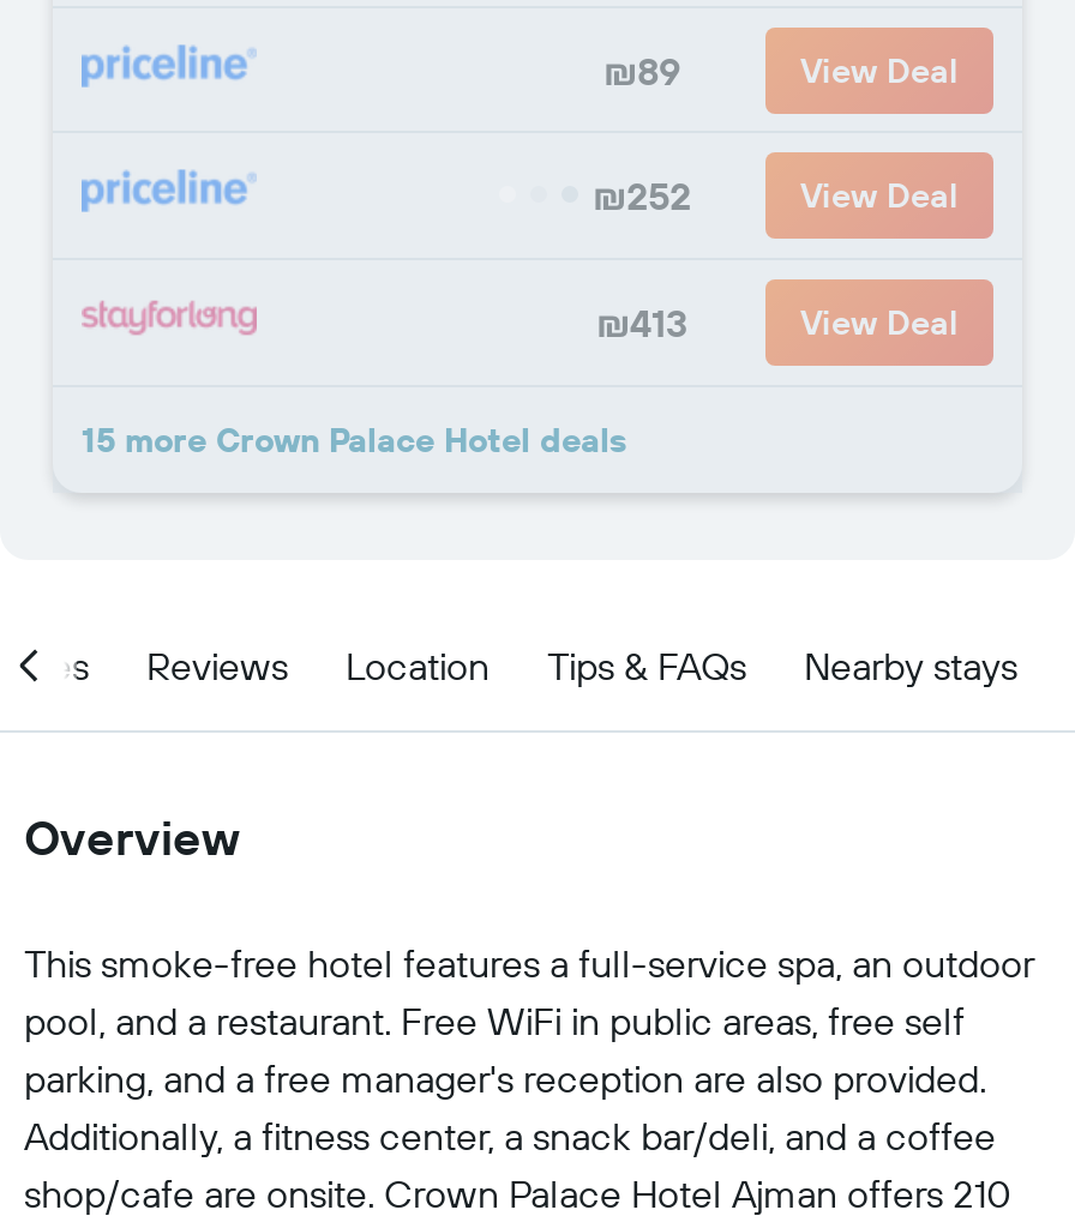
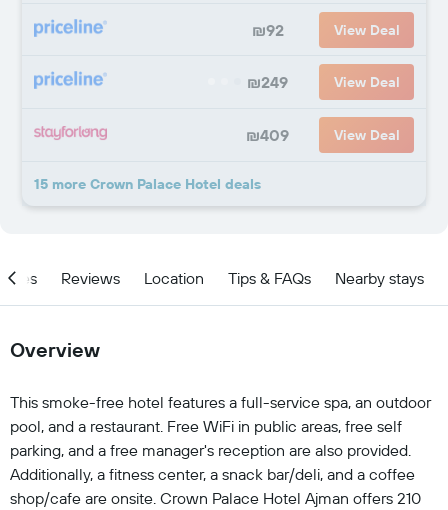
[603,46,680,94] ₪89 -> [251,19,283,39] ₪92
[593,171,691,219] ₪252 -> [247,72,288,92] ₪249
[596,299,687,347] ₪413 -> [246,125,289,145] ₪409

